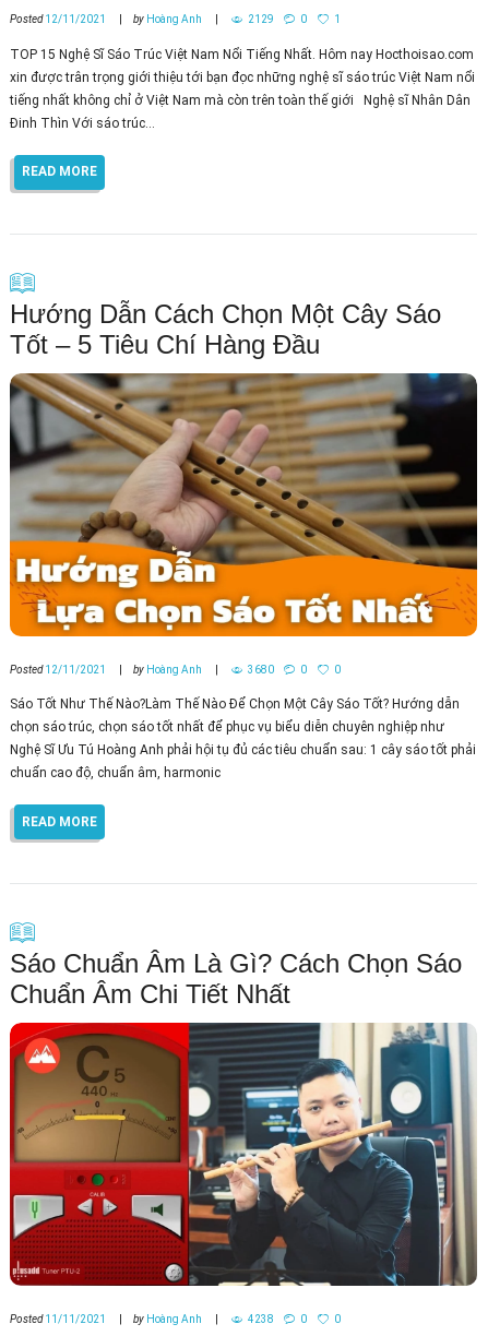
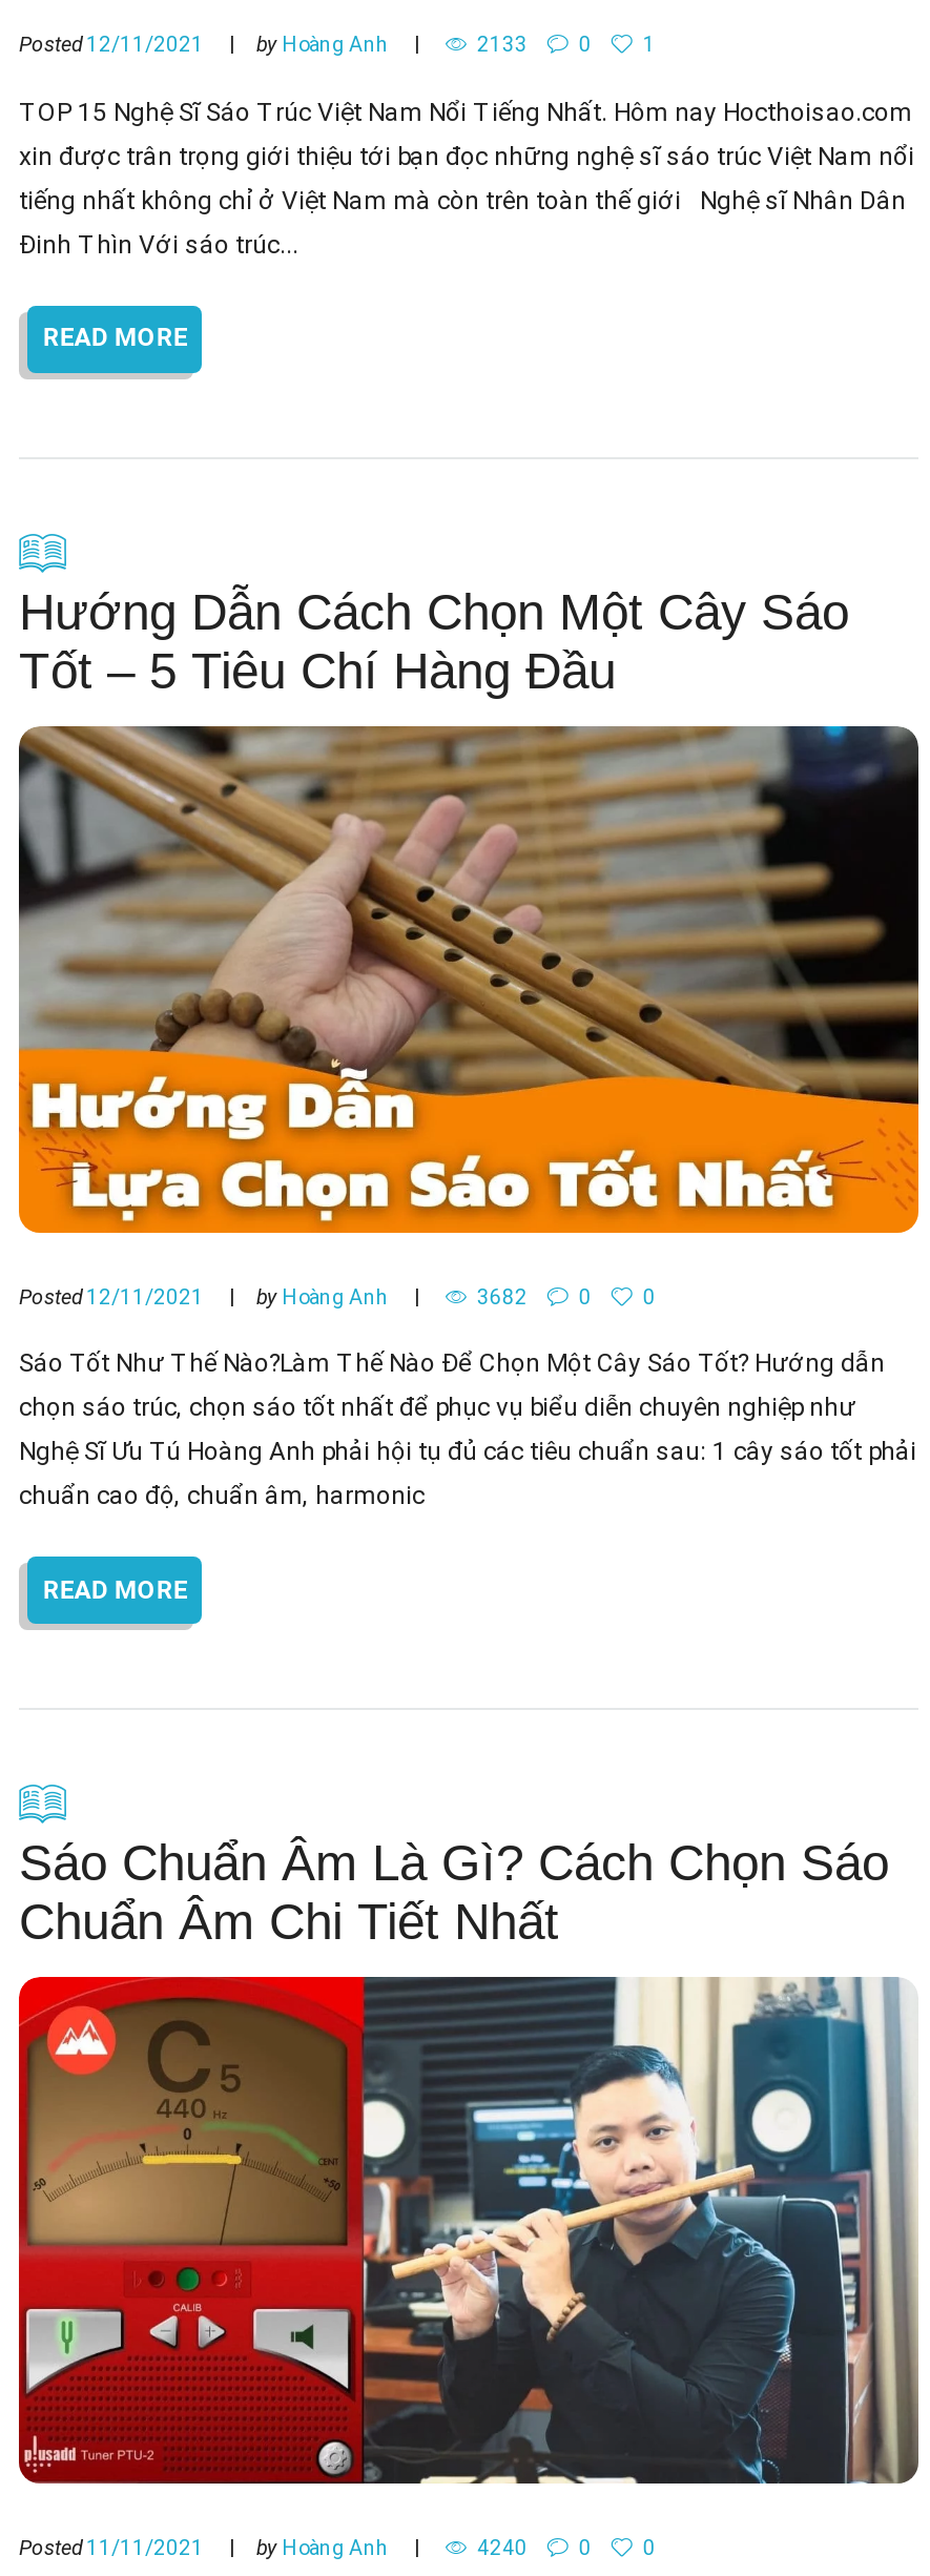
[248,13,274,25] 2129 -> [477,33,527,56] 2133
[248,663,274,675] 3680 -> [477,1284,527,1307] 3682
[248,1313,274,1325] 4238 -> [477,2536,527,2559] 4240

